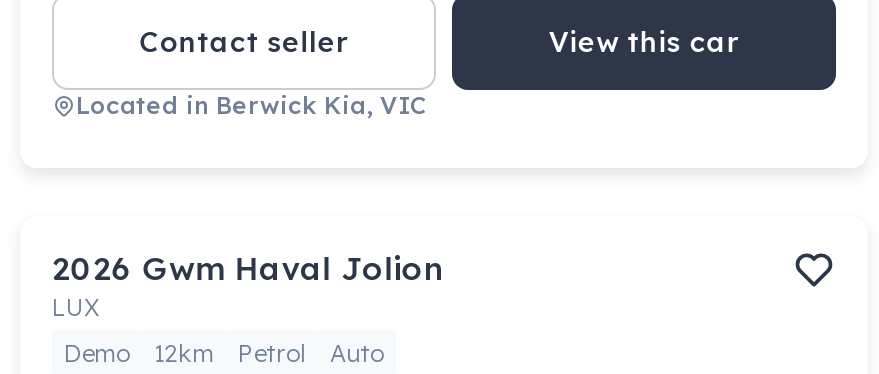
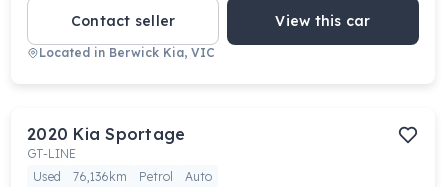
[52,248,445,322] 2026 Gwm Haval Jolion | LUX -> [27,124,185,161] 2020 Kia Sportage | GT-LINE
[64,338,214,368] Demo | 12km -> [33,169,127,184] Used | 76,136km

